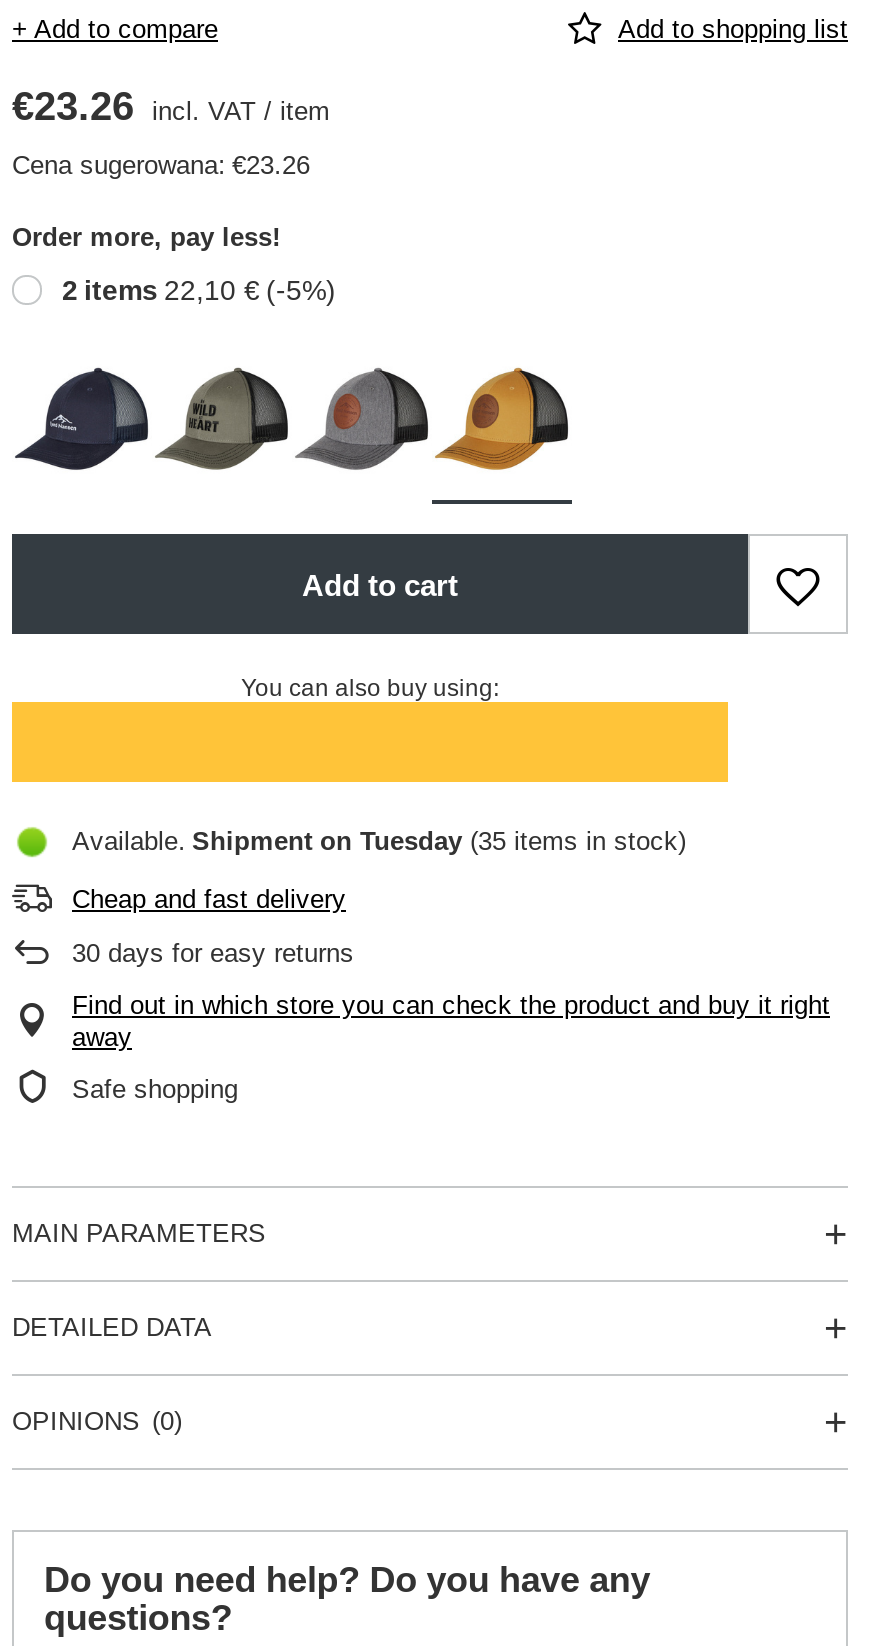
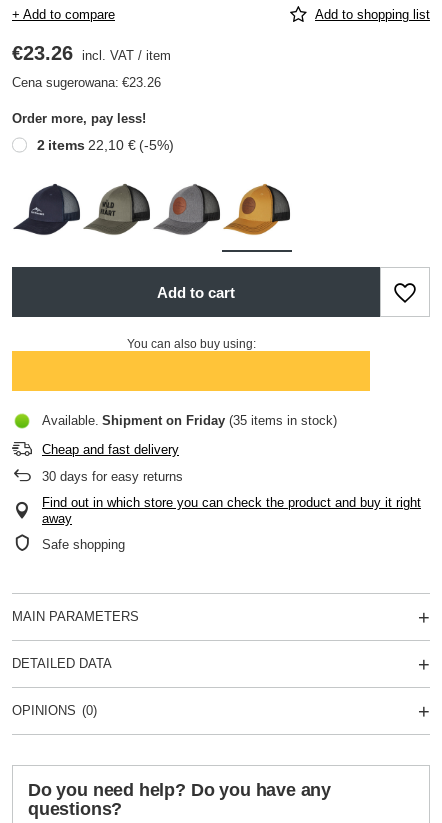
[72,826,686,856] Available Shipment on Tuesday (35 items in stock) -> [42,413,337,428] Available Shipment on Friday (35 items in stock)

